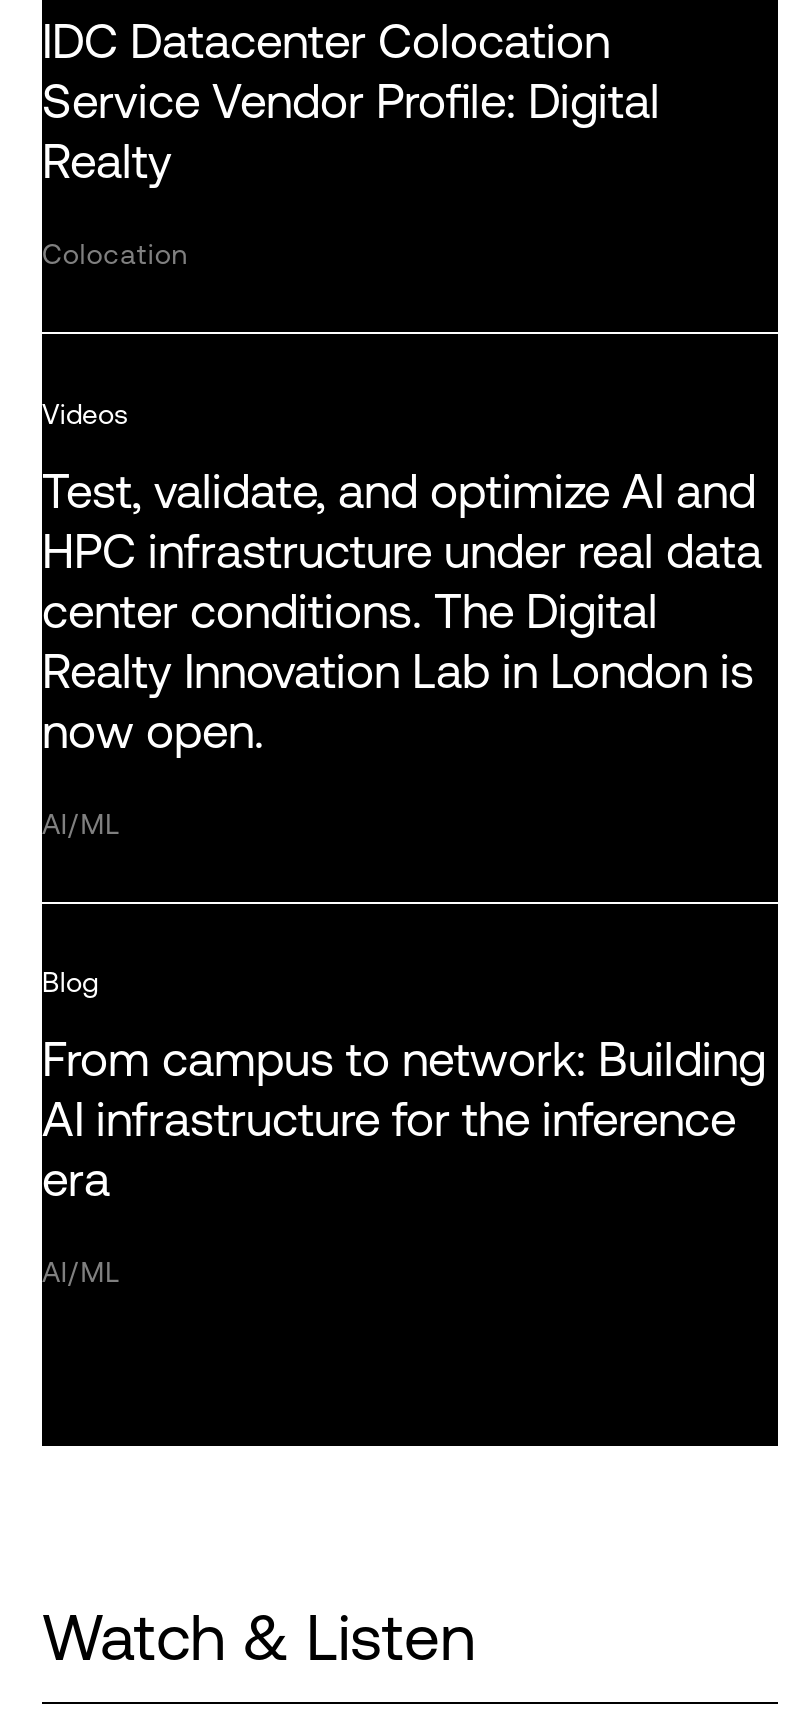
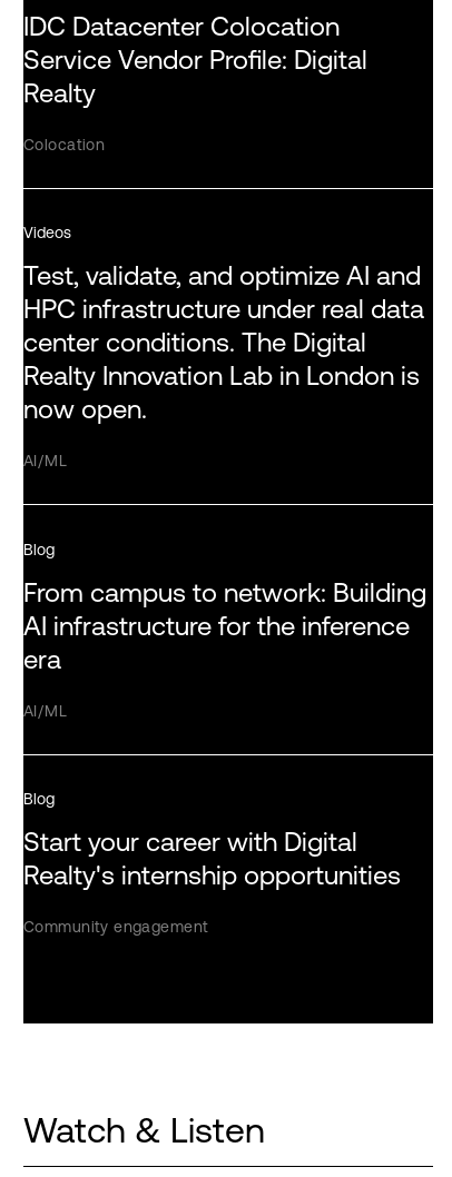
none -> [23,790,401,936] Blog | Start your career with Digital | Realty's internship opportunities | Community engagement

